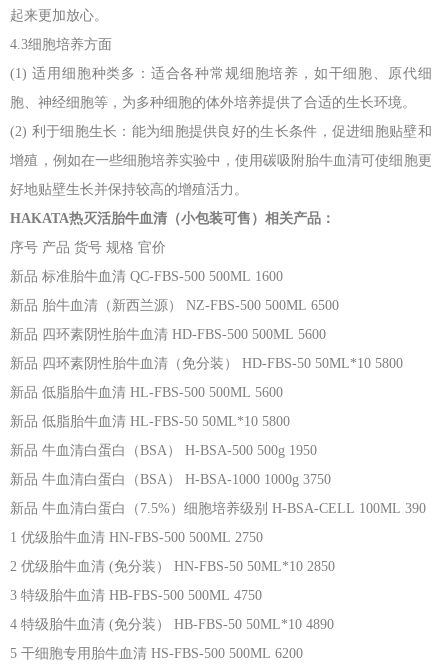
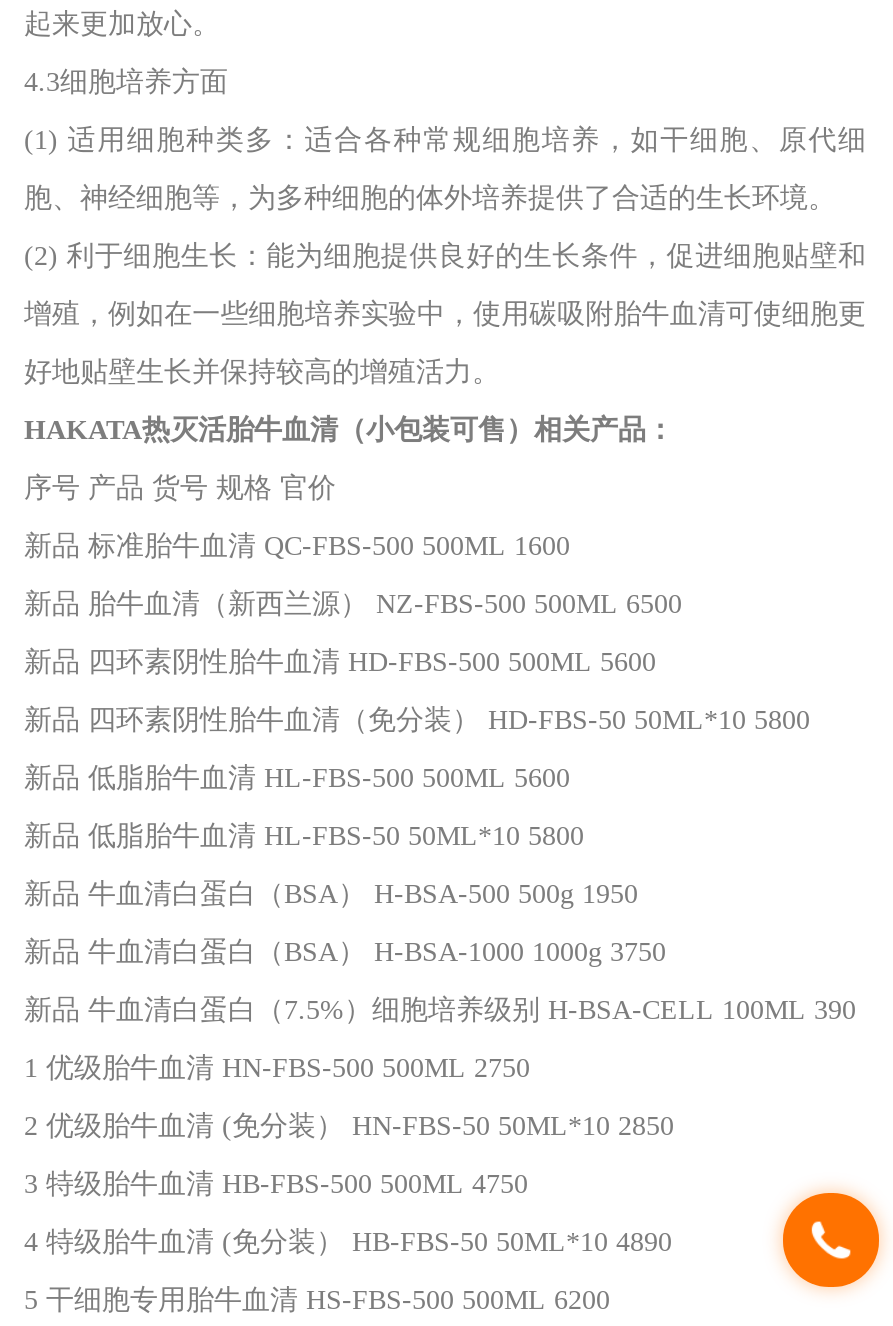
none -> [771,1181,887,1299] [image]

